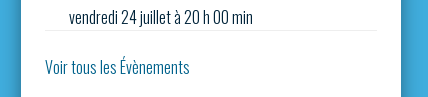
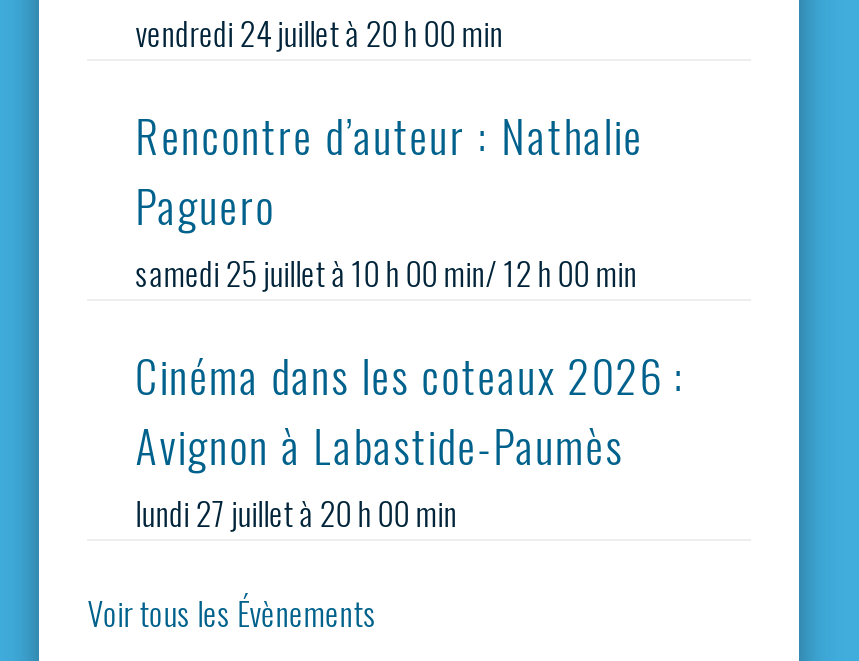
none -> [135,103,685,537] Rencontre d’auteur : Nathalie | Paguero | samedi 25 juillet à 10 h 00 min/12 h 00 min | Cinéma dans les coteaux 2026 : | Avignon à Labastide-Paumès | lundi 27 juillet à 20 h 00 min

